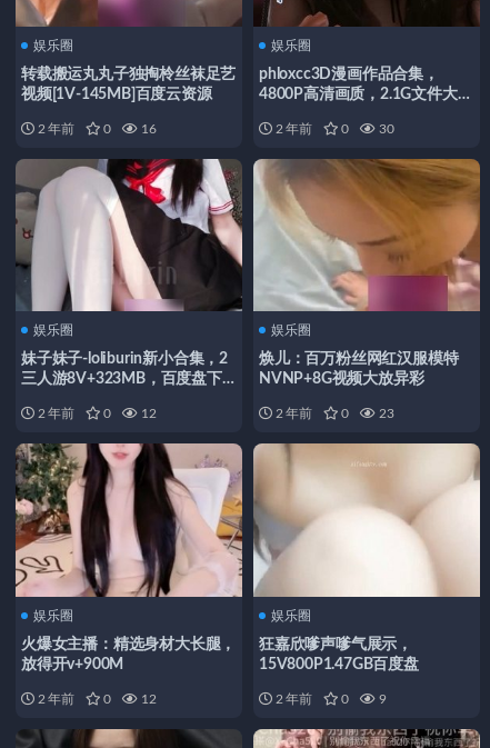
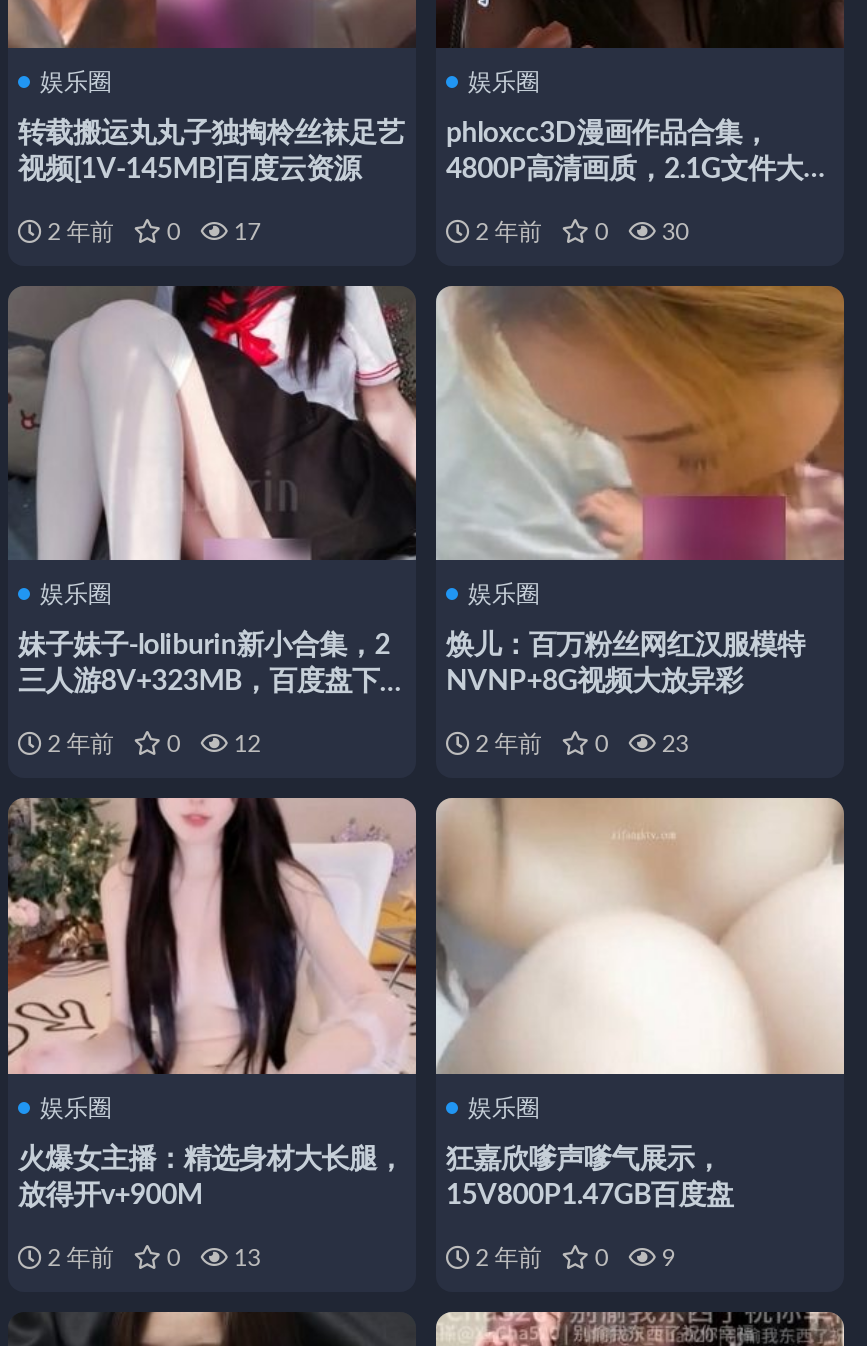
[34,122,156,135] 2 年前 0 16 -> [42,219,261,243] 2 年前 0 17
[34,692,156,706] 2 年前 0 12 -> [42,1246,261,1270] 2 年前 0 13

